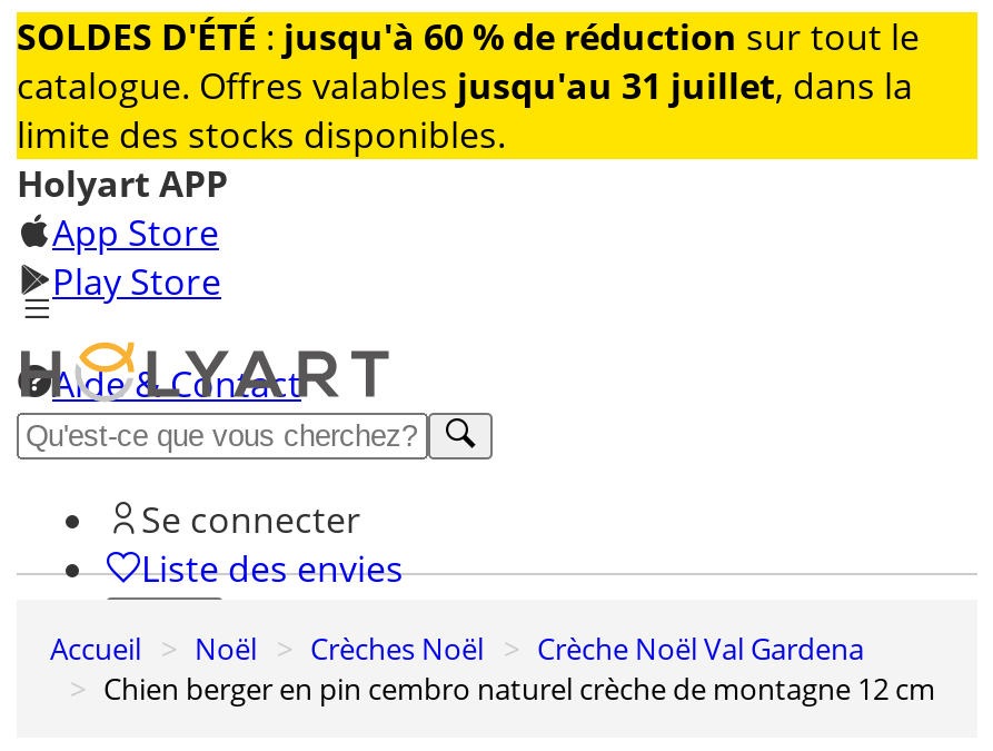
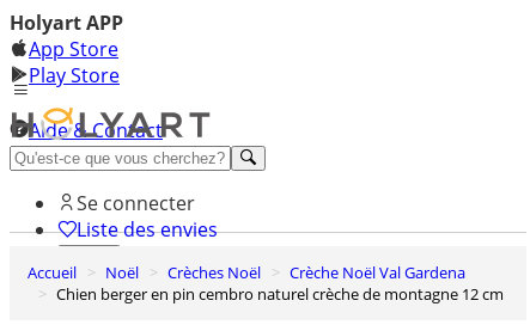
[17,10,980,161] [image] | SOLDES D'ÉTÉ: jusqu'à 60 % de réduction sur tout le | catalogue. Offres valables jusqu'au 31 juillet, dans la | limite des stocks disponibles. -> none

